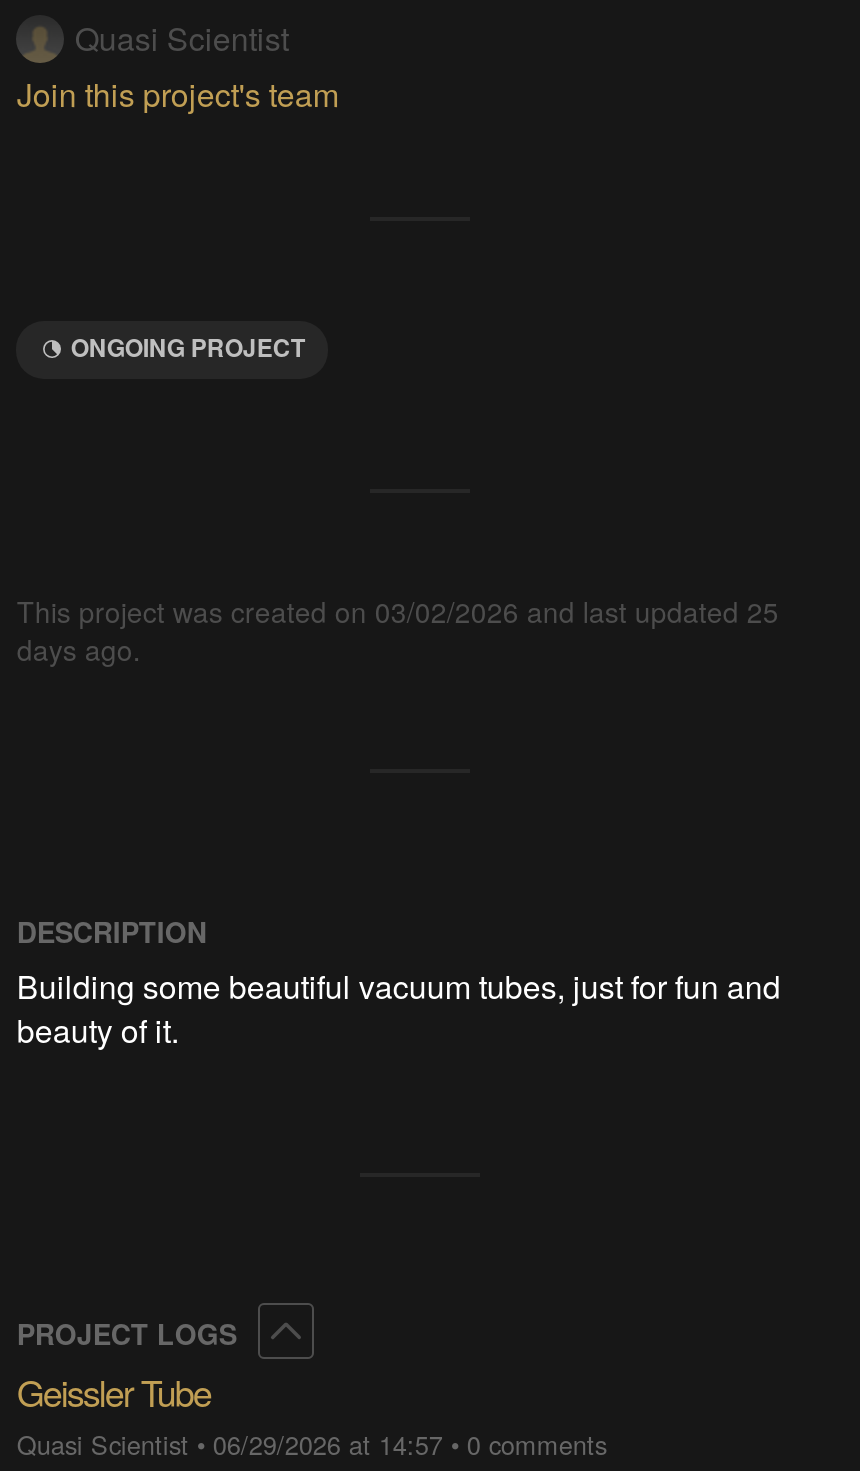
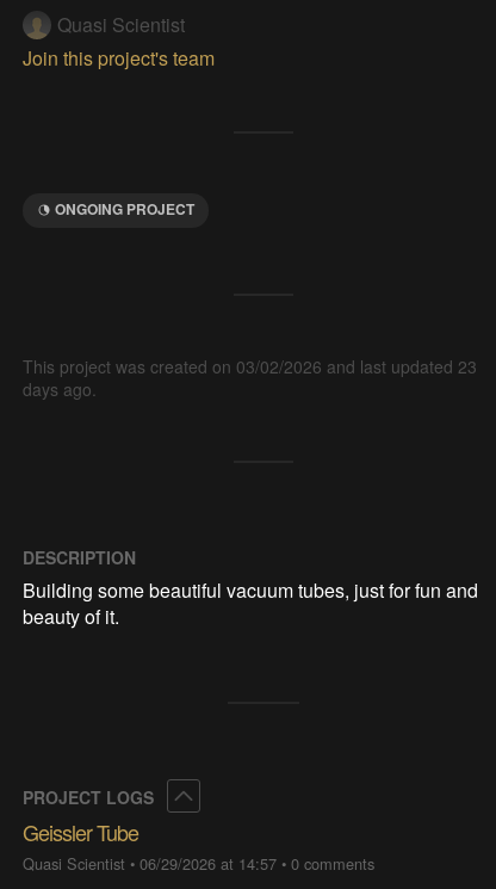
[17,591,779,631] This project was created on 03/02/2026 and last updated 25 -> [23,354,477,378] This project was created on 03/02/2026 and last updated 23

